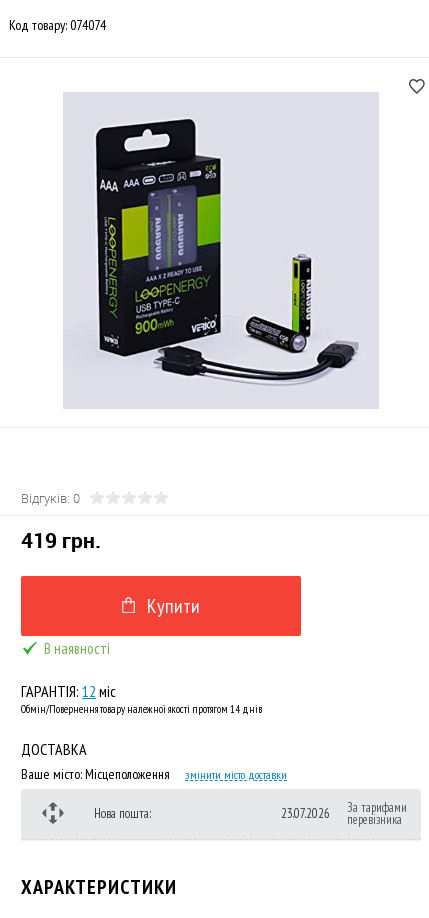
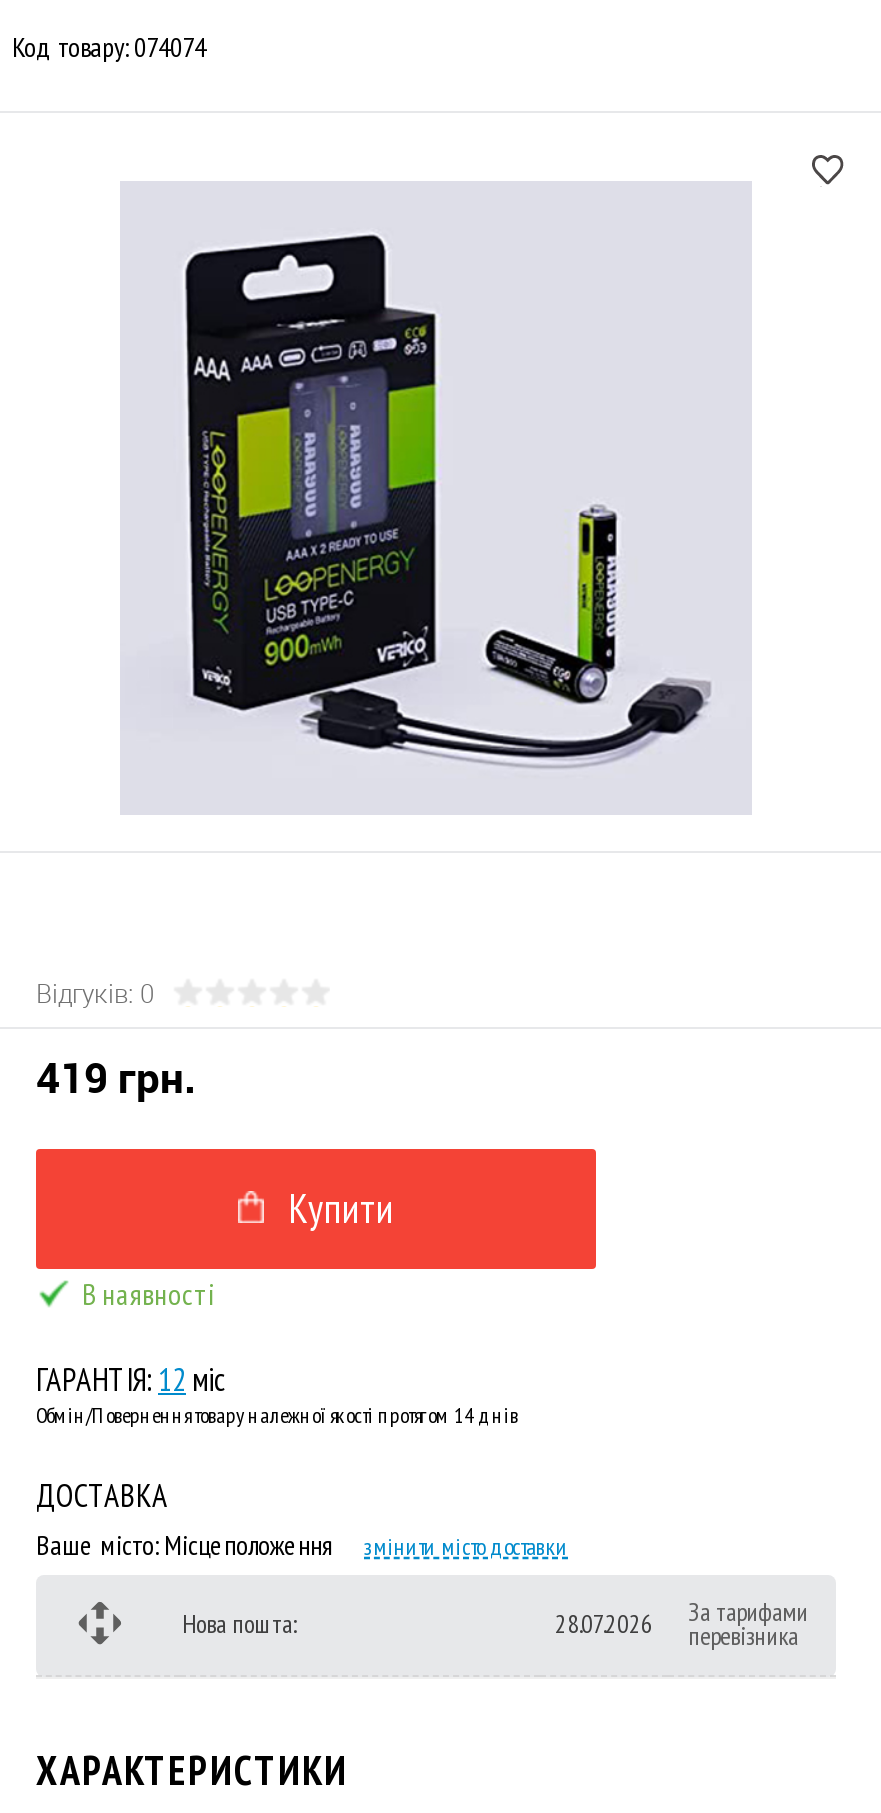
[280,799,407,828] 23.07.2026 За тарифами перевізника -> [555,1595,808,1653] 28.07.2026 За тарифами перевізника

